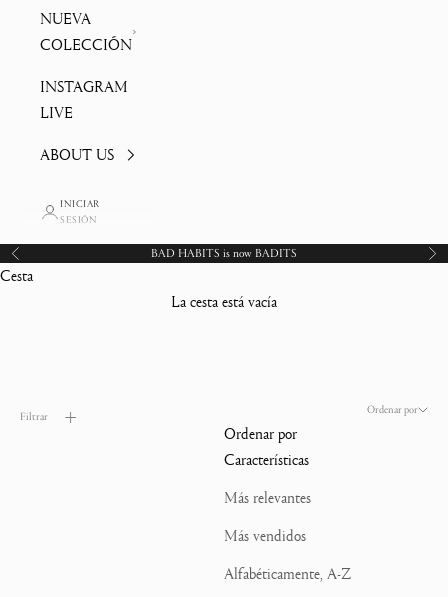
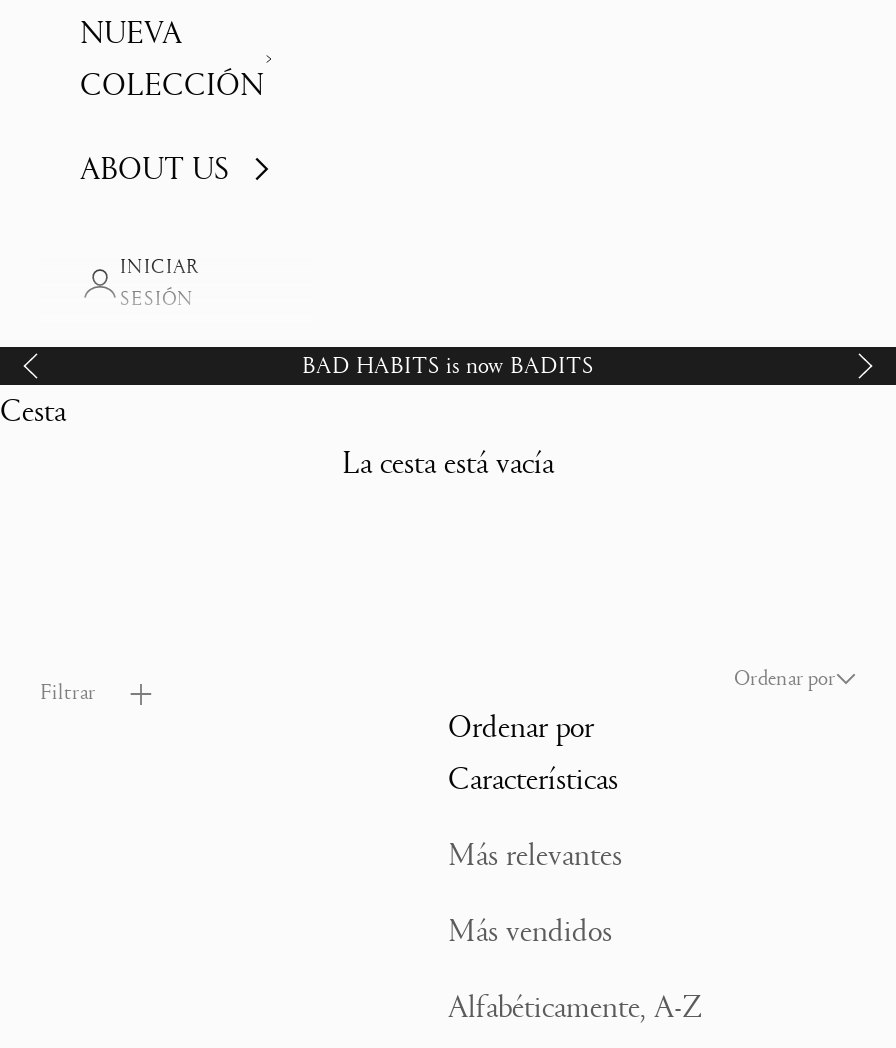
[40,78,128,122] INSTAGRAM | LIVE -> none

